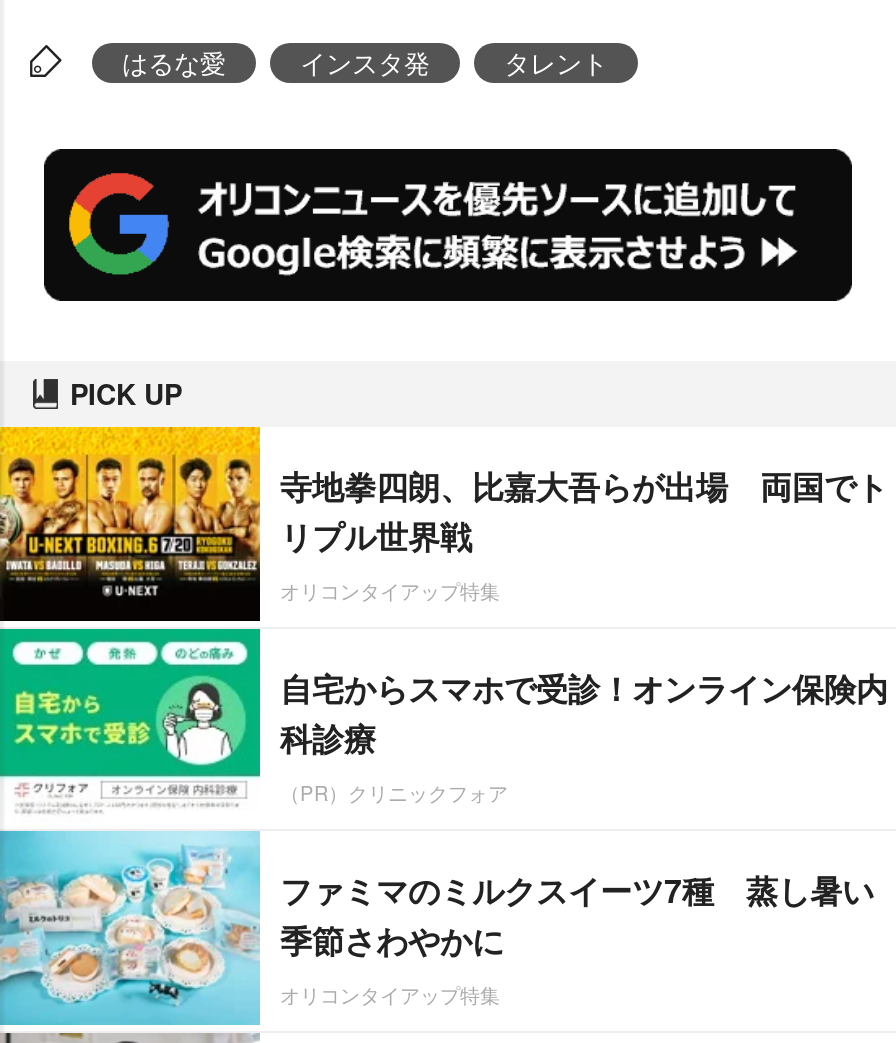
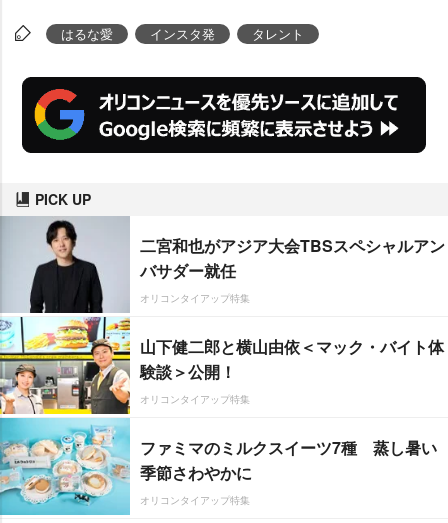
[6,425,888,823] [image] | 寺地拳四朗、比嘉大吾らが出場 両国でト | リプル世界戦 -> [3,216,445,415] [image] | 二宮和也がアジア大会TBSスペシャルアン | バサダー就任
[280,664,888,806] 自宅からスマホで受診！オンライン保険内 | 科診療 | （PR）クリニックフォア -> [140,335,444,406] 山下健二郎と横山由依＜マック・バイト体 | 験談＞公開！ | オリコンタイアップ特集

